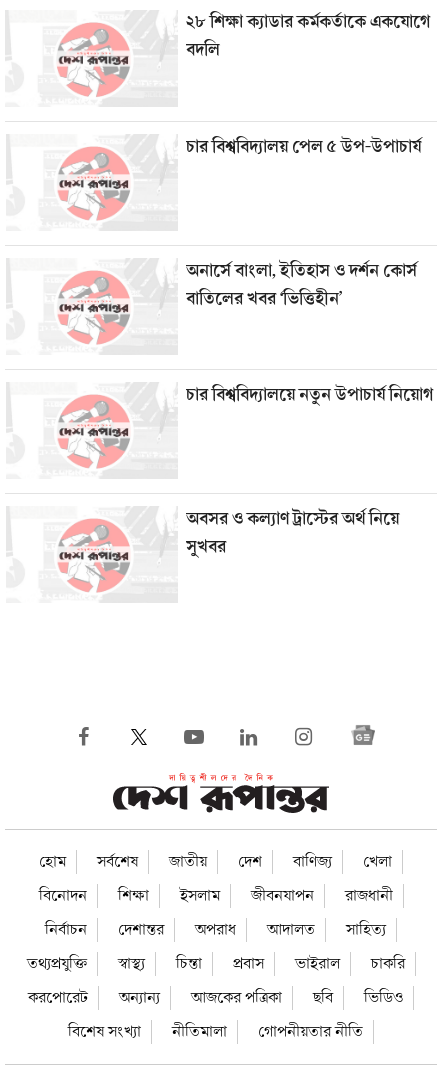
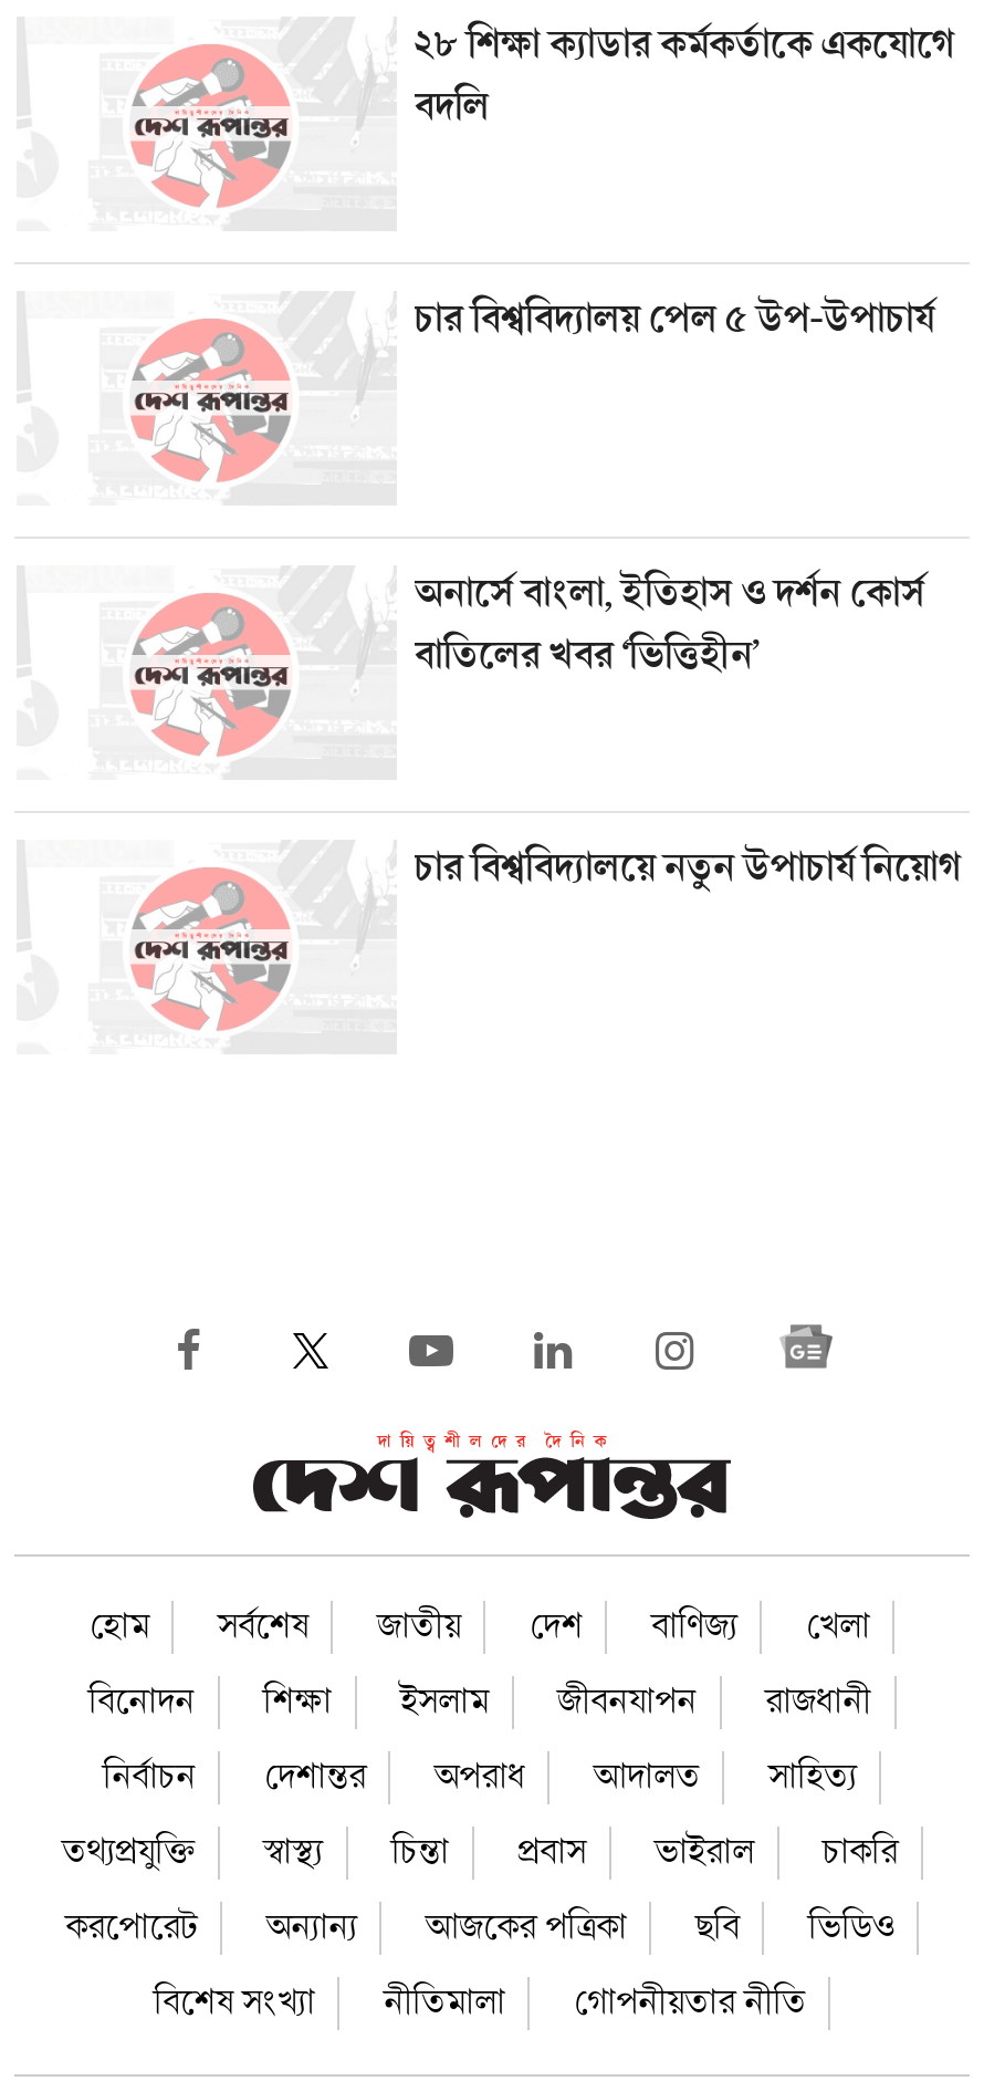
[186,505,399,562] অবসর ও কল্যাণ ট্রাস্টের অর্থ নিয়ে | সুখবর -> none

